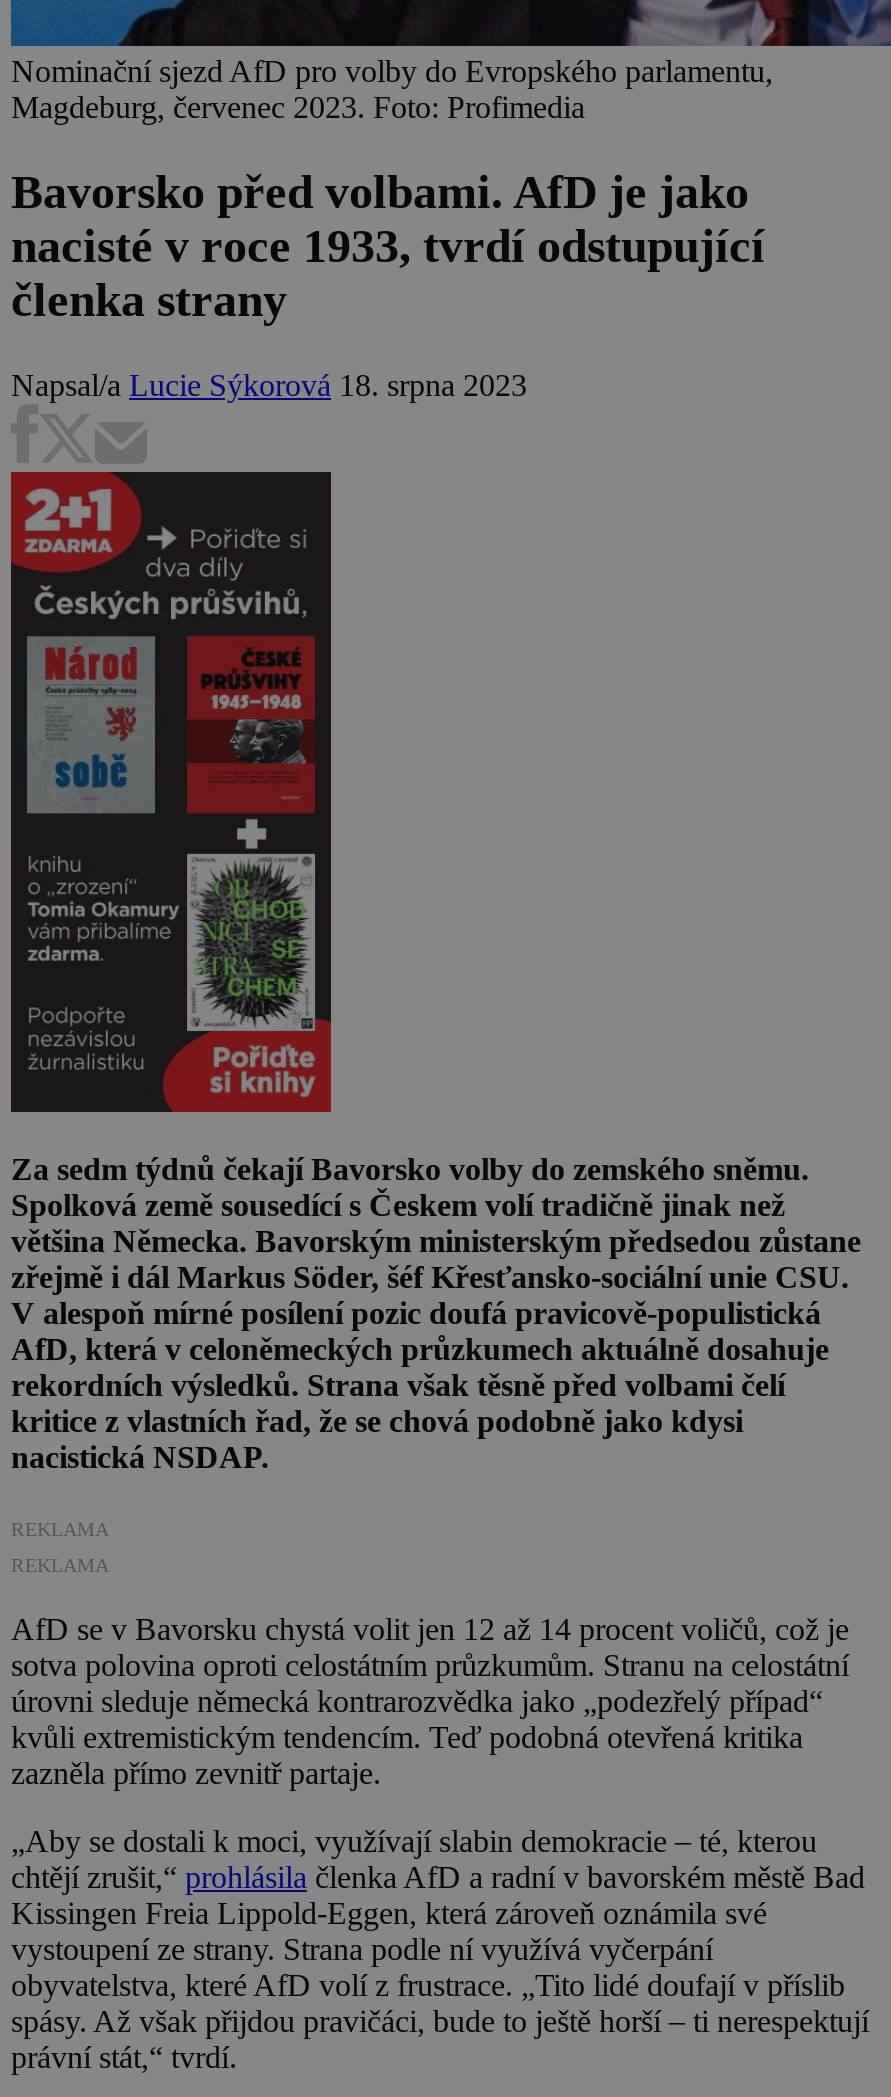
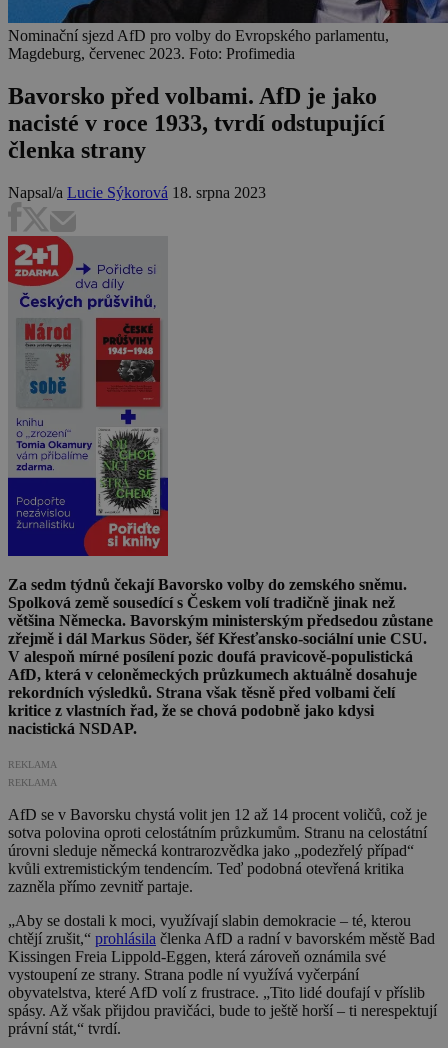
[9,470,333,1114] [image] -> [7,236,169,557] [image]

